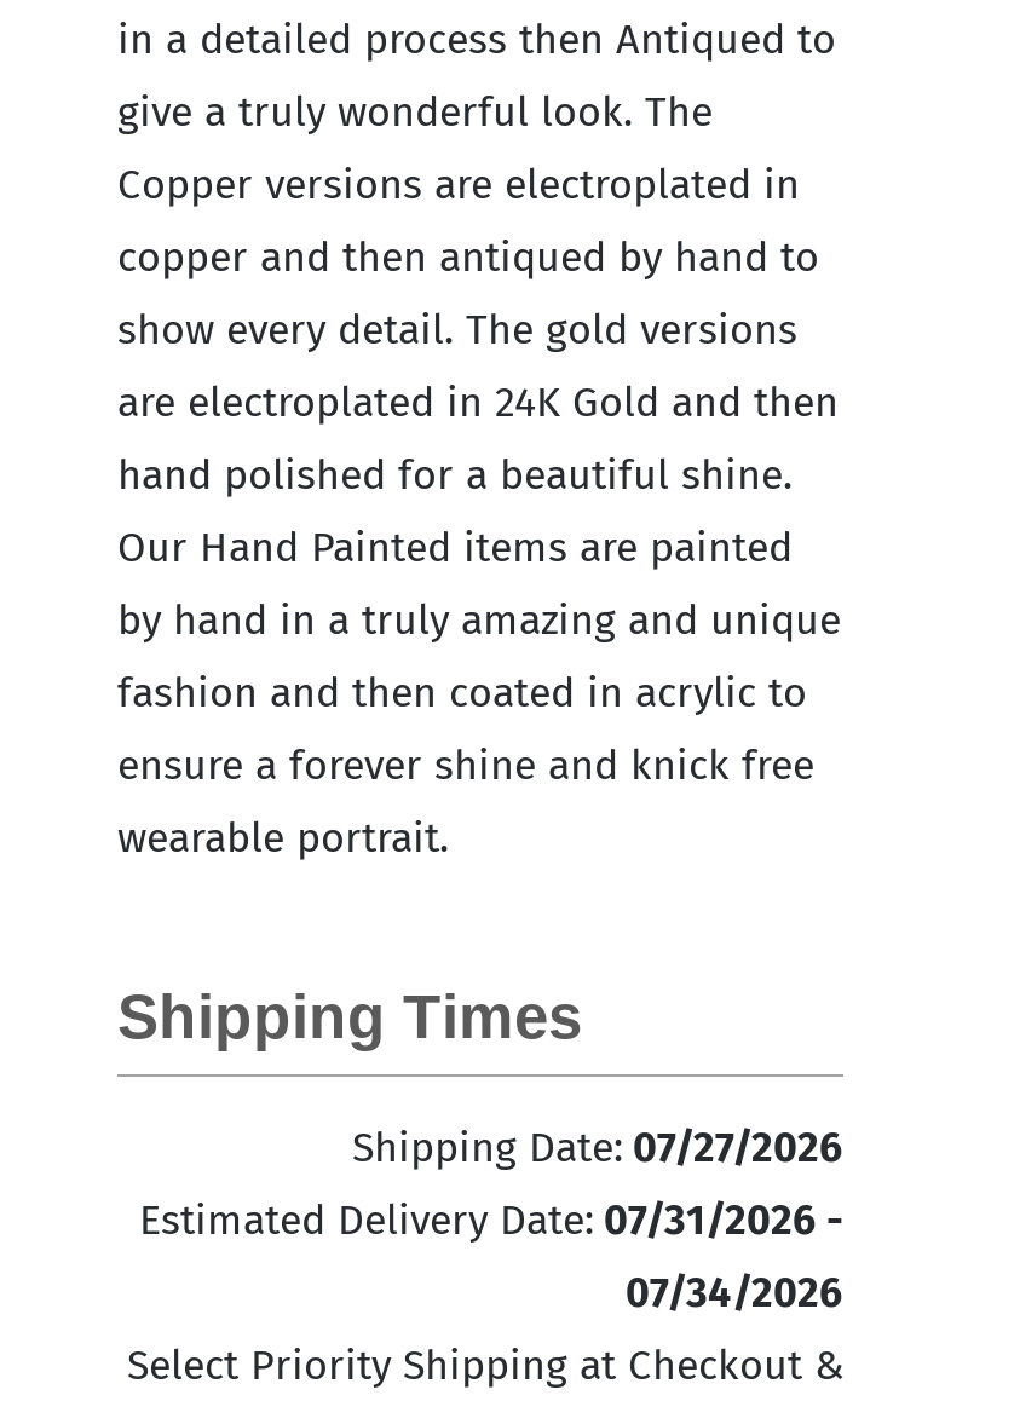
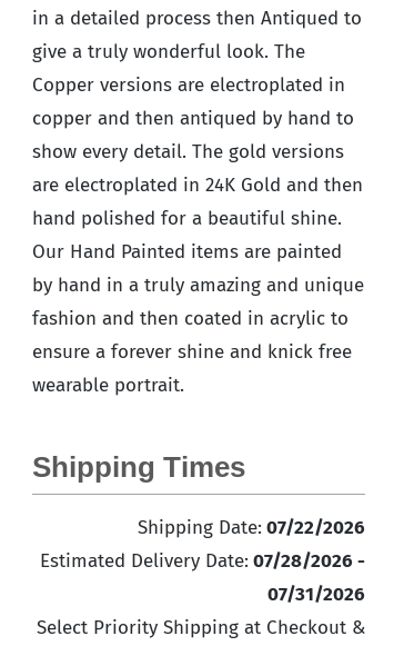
[352,1122,843,1172] Shipping Date: 07/27/2026 -> [138,515,365,539] Shipping Date: 07/22/2026
[139,1194,843,1245] Estimated Delivery Date: 07/31/2026 - -> [40,549,365,572] Estimated Delivery Date: 07/28/2026 -
[626,1267,843,1318] 07/34/2026 -> [267,582,365,605] 07/31/2026

